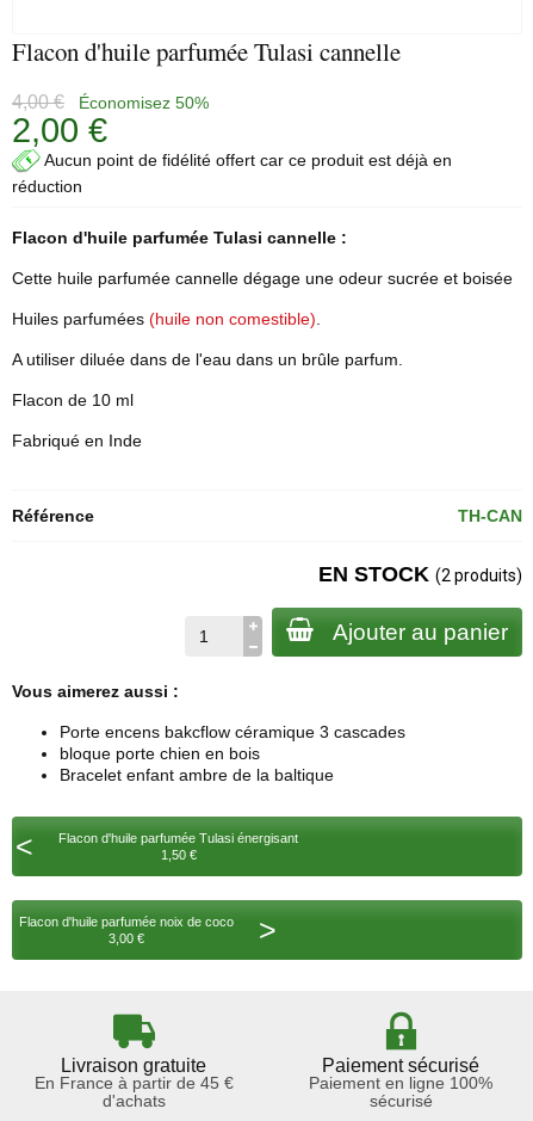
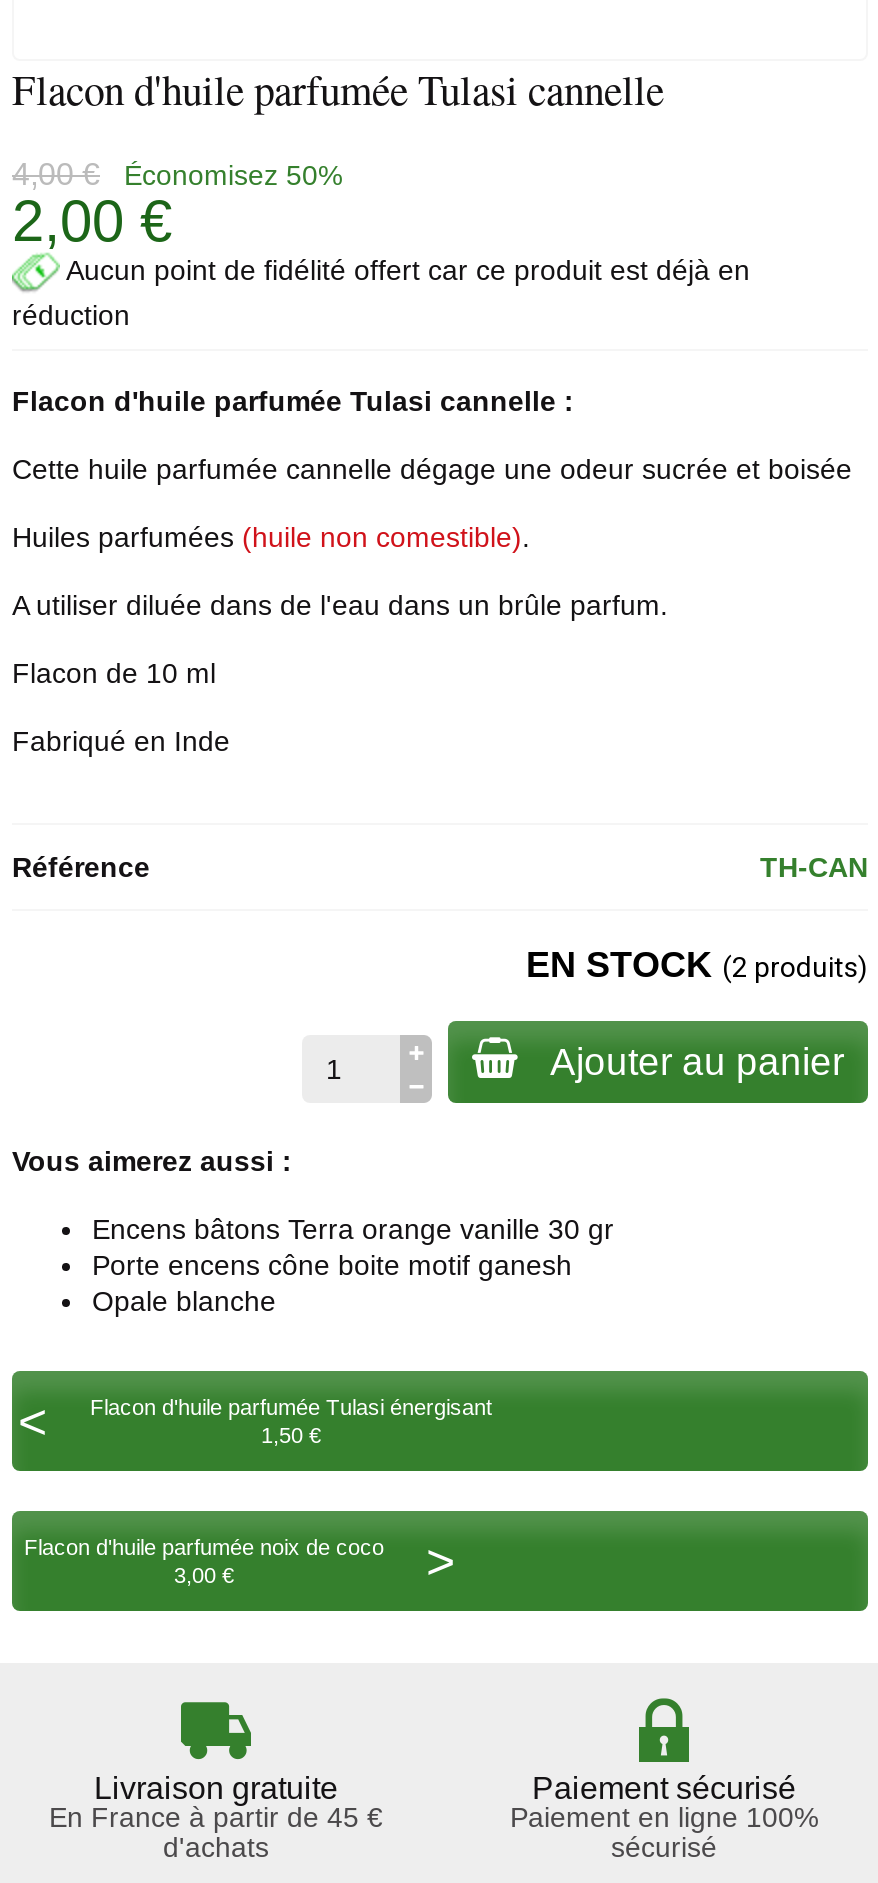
[60,722,405,784] Porte encens bakcflow céramique 3 cascades | bloque porte chien en bois | Bracelet enfant ambre de la baltique -> [92,1213,614,1317] Encens bâtons Terra orange vanille 30 gr | Porte encens cône boite motif ganesh | Opale blanche

